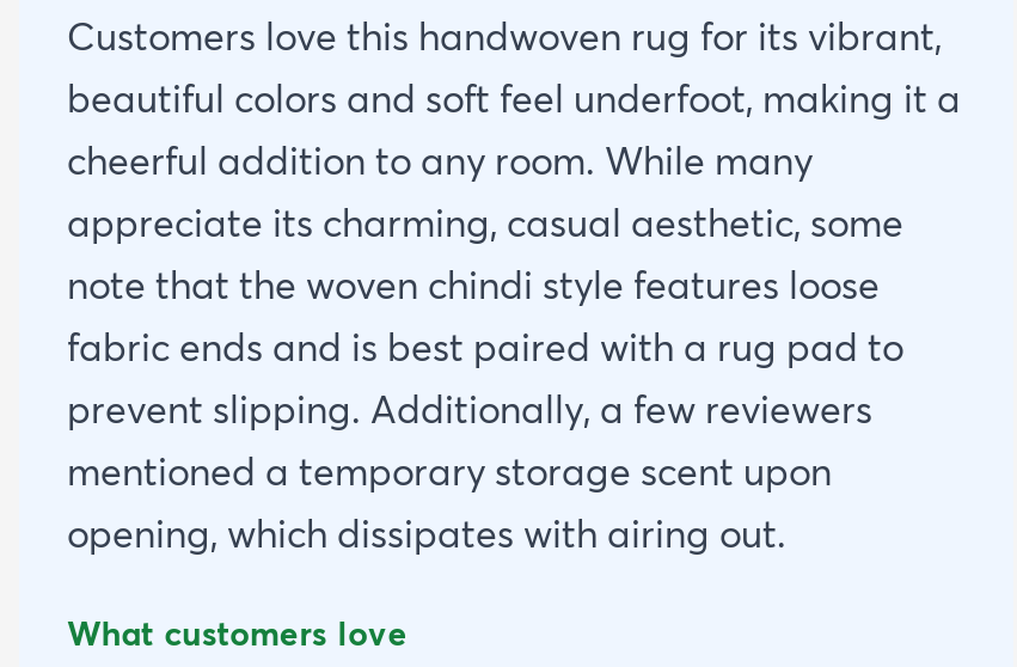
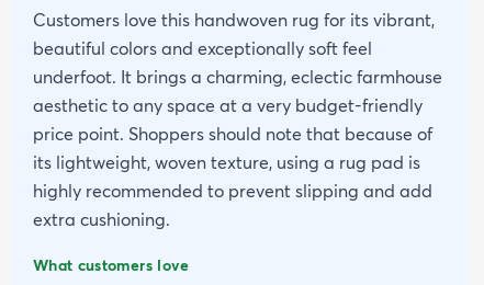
[67,73,961,556] beautiful colors and soft feel underfoot, making it a | cheerful addition to any room. While many | appreciate its charming, casual aesthetic, some | note that the woven chindi style features loose | fabric ends and is best paired with a rug pad to | prevent slipping. Additionally, a few reviewers | mentioned a temporary storage scent upon | opening, which dissipates with airing out. -> [33,37,442,230] beautiful colors and exceptionally soft feel | underfoot. It brings a charming, eclectic farmhouse | aesthetic to any space at a very budget-friendly | price point. Shoppers should note that because of | its lightweight, woven texture, using a rug pad is | highly recommended to prevent slipping and add | extra cushioning.

